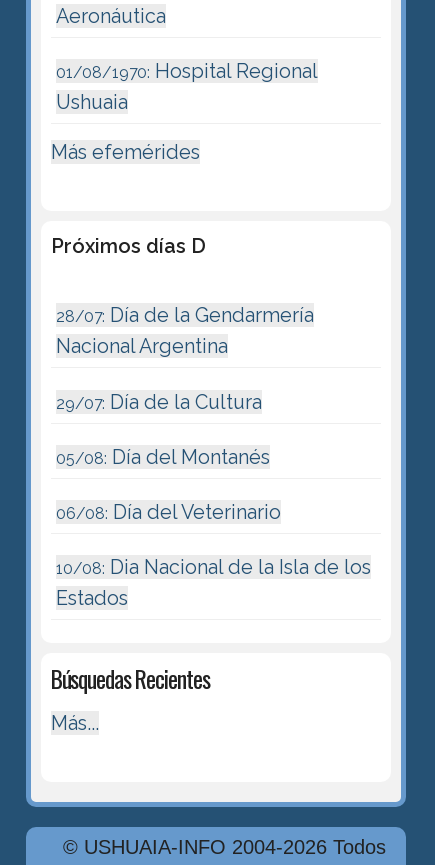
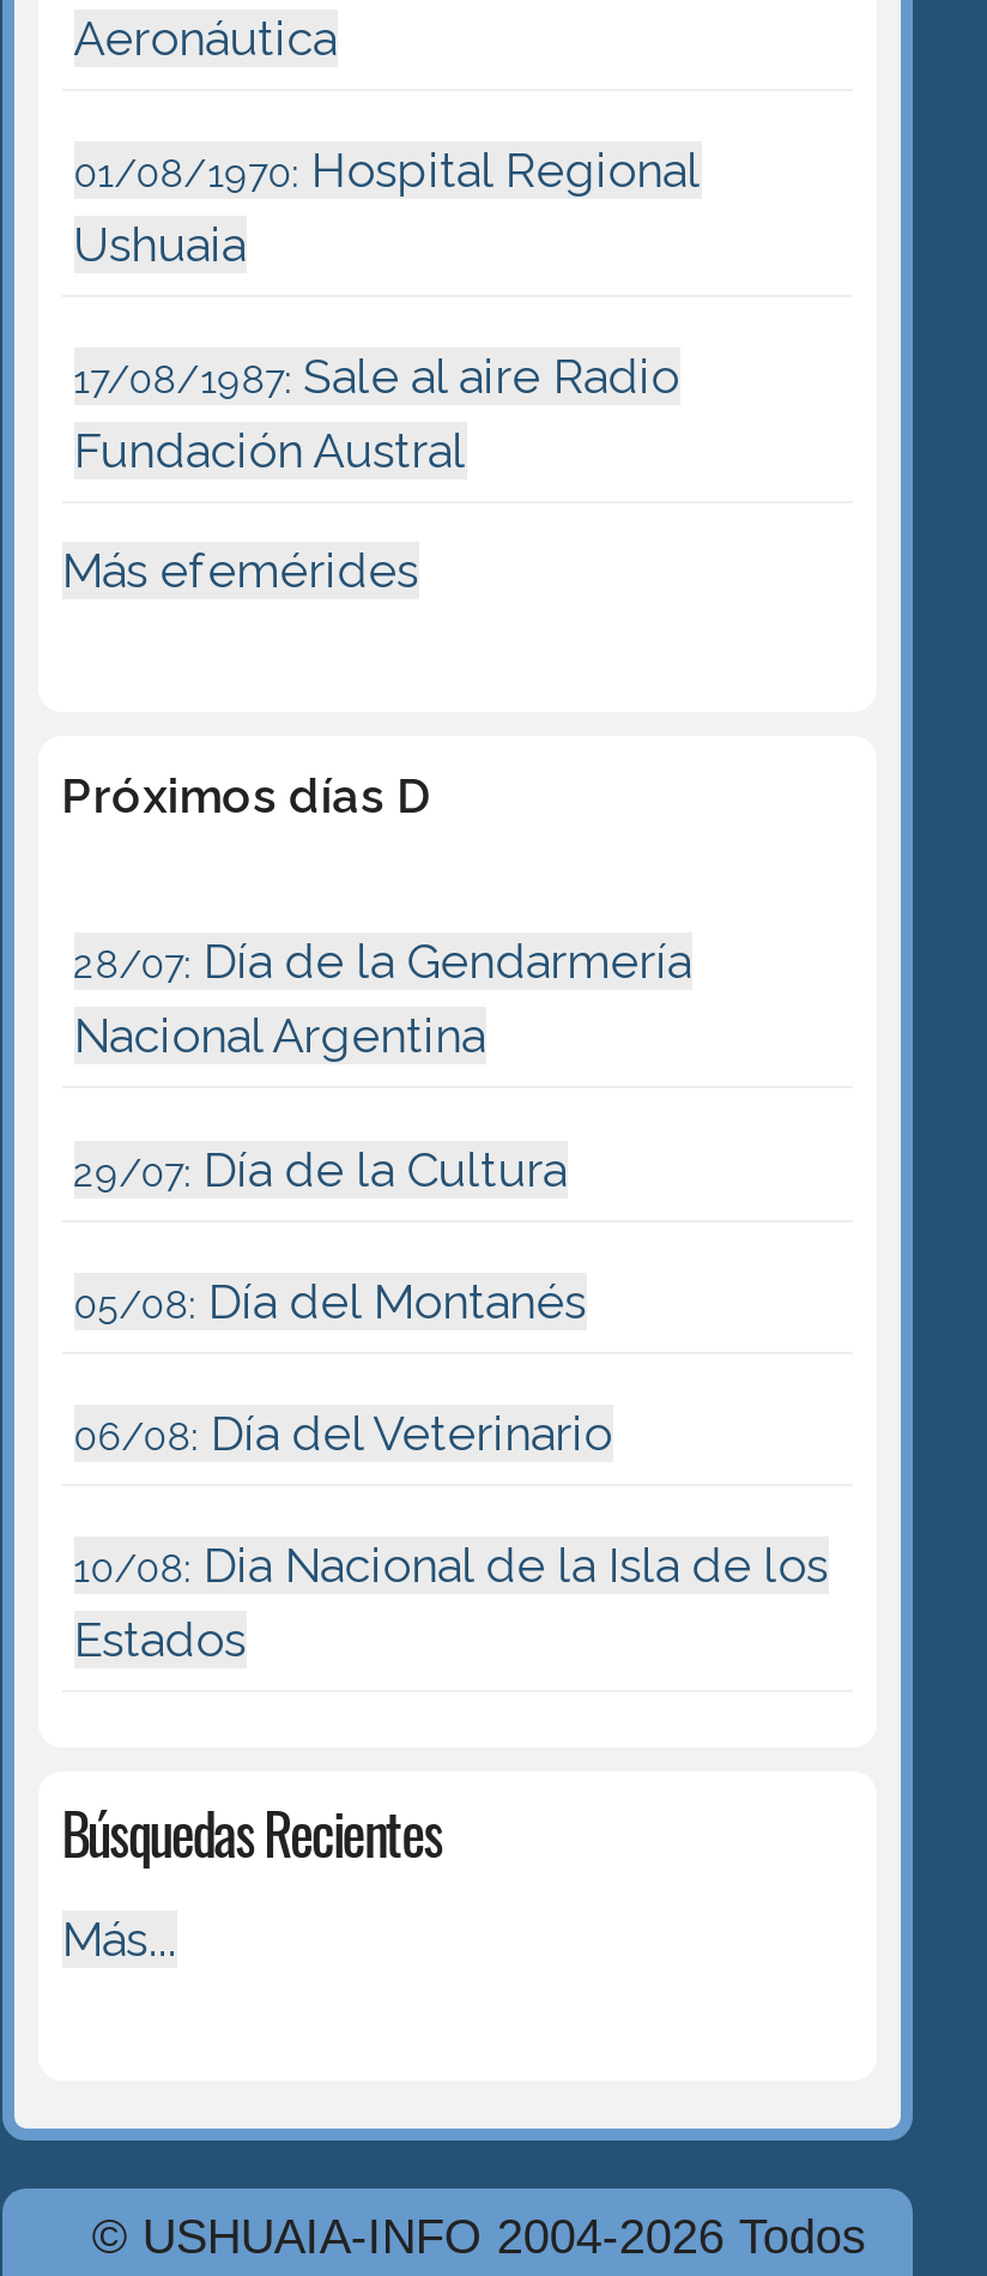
none -> [73,348,679,480] 17/08/1987: Sale al aire Radio | Fundación Austral

